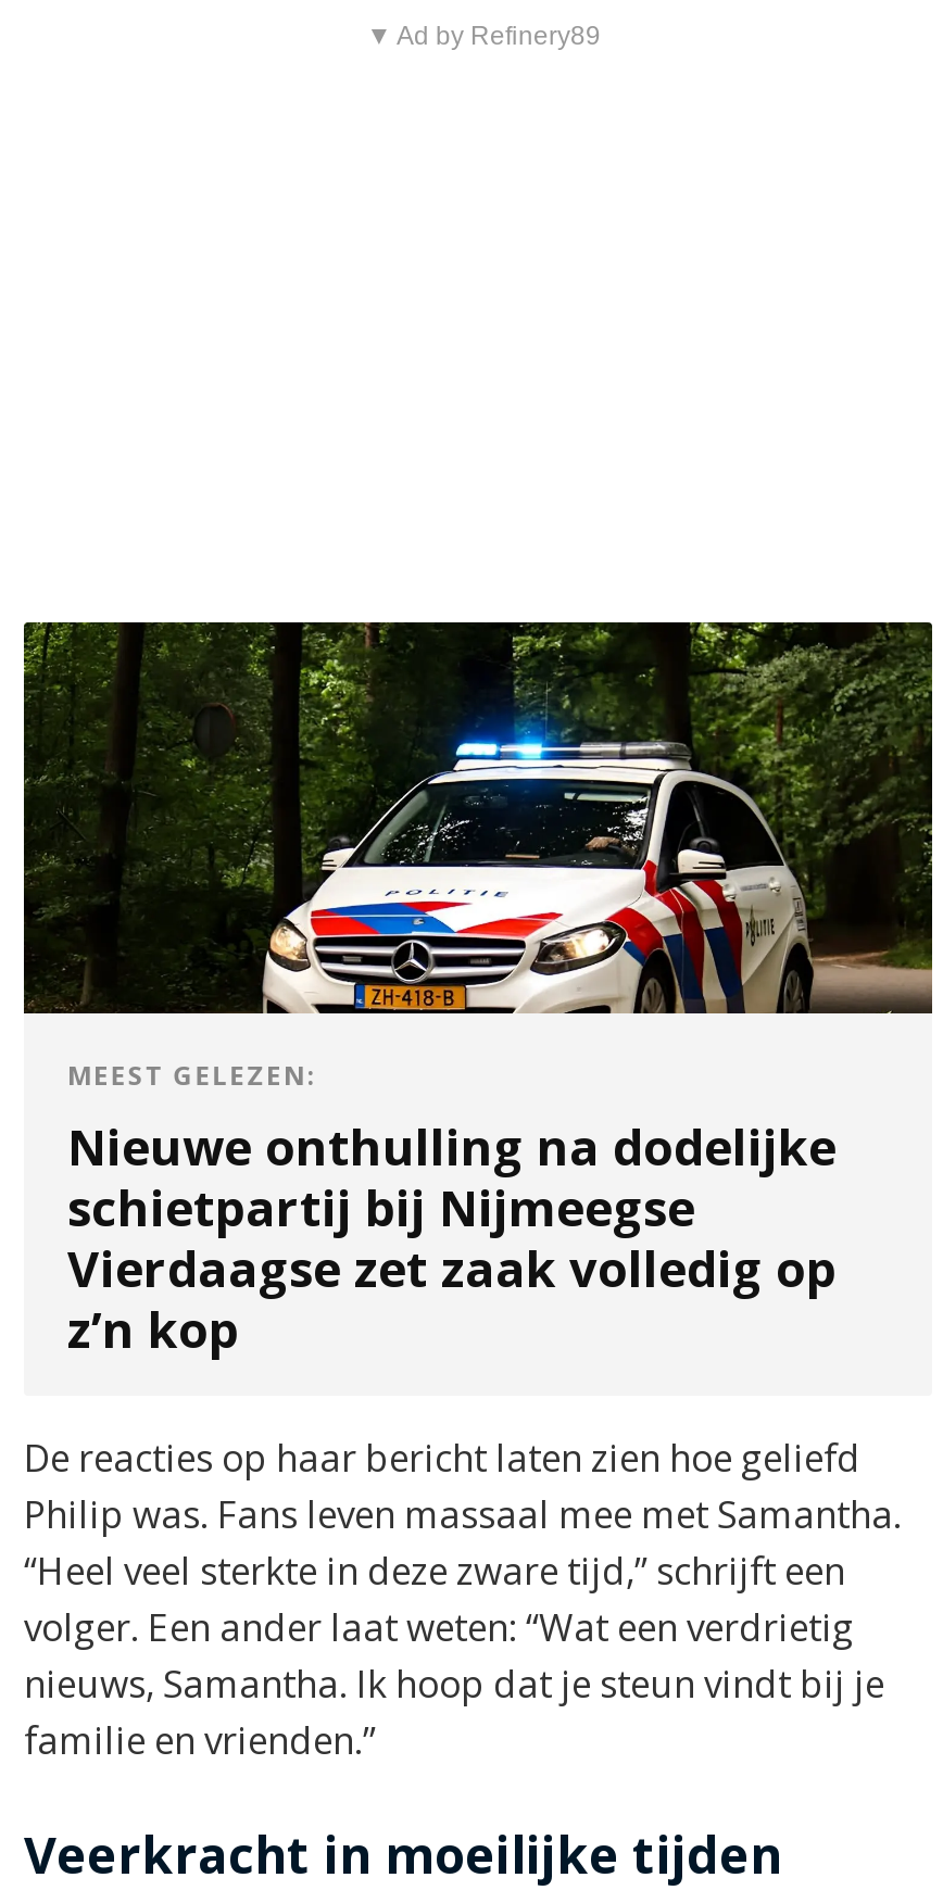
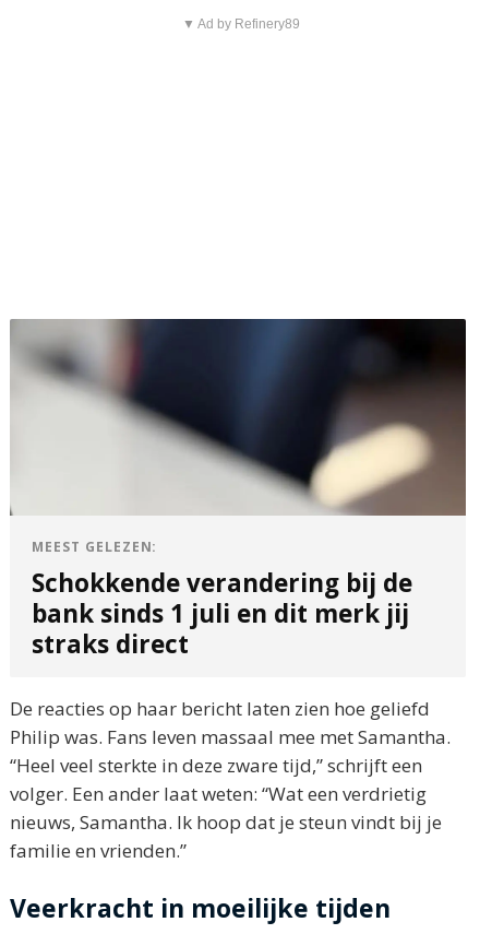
[22,619,932,1014] [image] -> [10,318,467,516] [image]
[67,1114,837,1364] Nieuwe onthulling na dodelijke | schietpartij bij Nijmeegse | Vierdaagse zet zaak volledig op | z’n kop -> [32,566,412,661] Schokkende verandering bij de | bank sinds 1 juli en dit merk jij | straks direct

